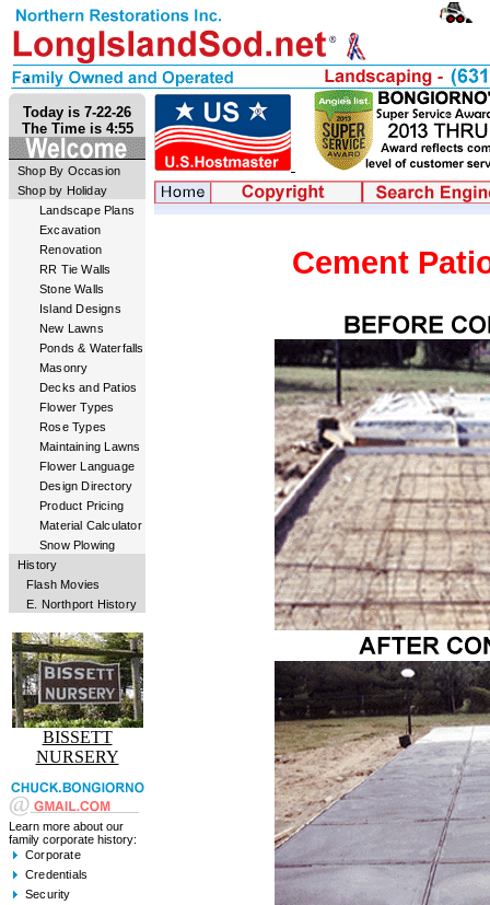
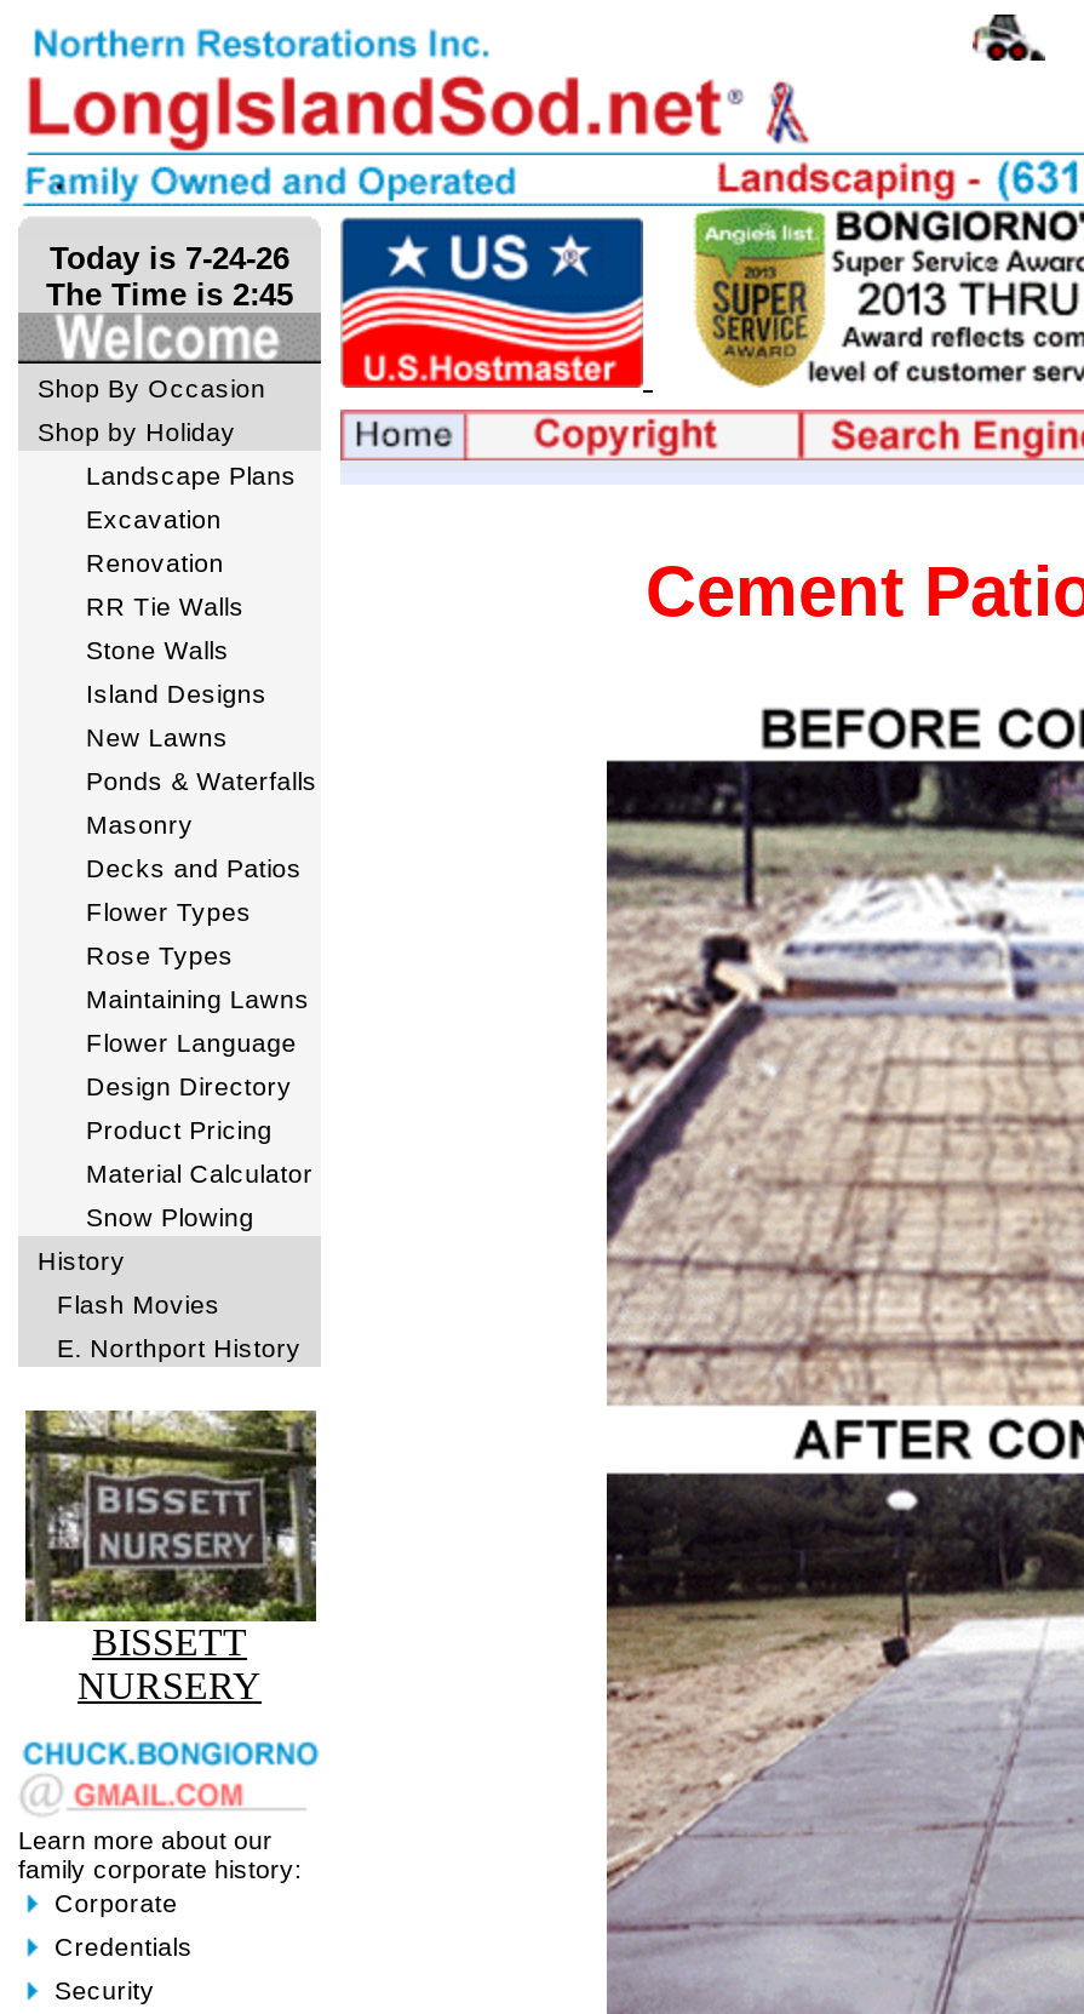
[23,104,131,120] Today is 7-22-26 -> [50,240,289,276] Today is 7-24-26
[21,120,133,137] The Time is 4:55 -> [46,276,293,313] The Time is 2:45

